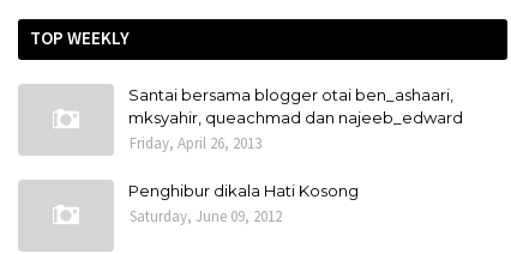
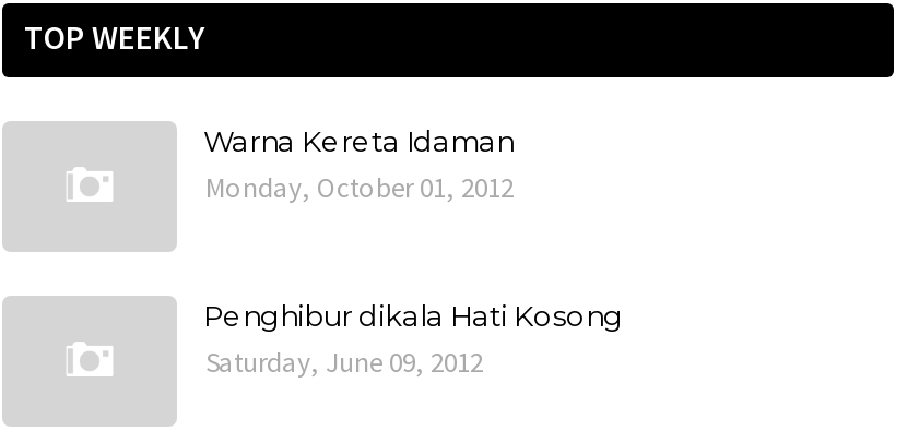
[128,85,463,153] Santai bersama blogger otai ben_ashaari, | mksyahir, queachmad dan najeeb_edward | Friday, April 26, 2013 -> [203,122,514,205] Warna Kereta Idaman | Monday, October 01, 2012

